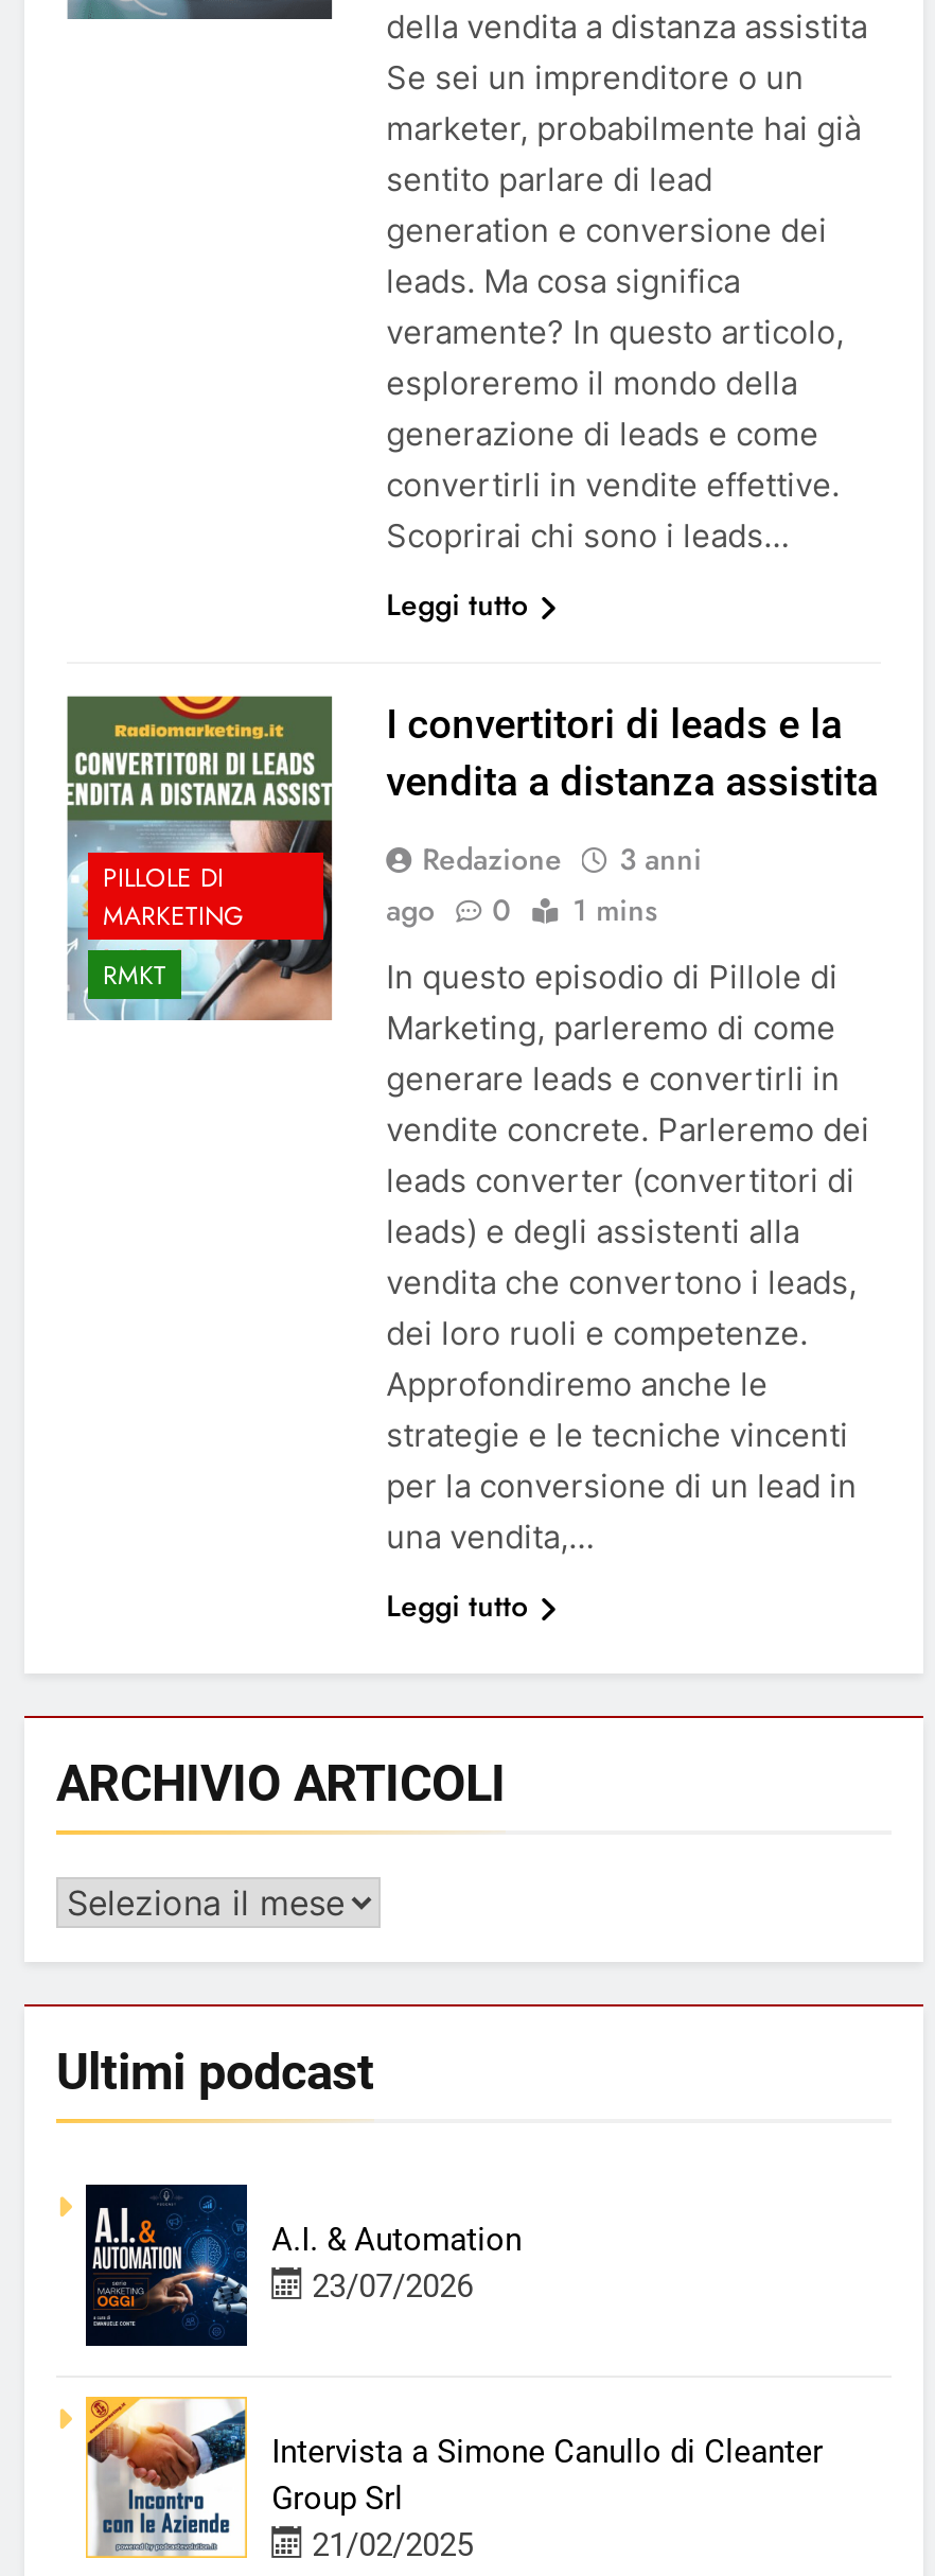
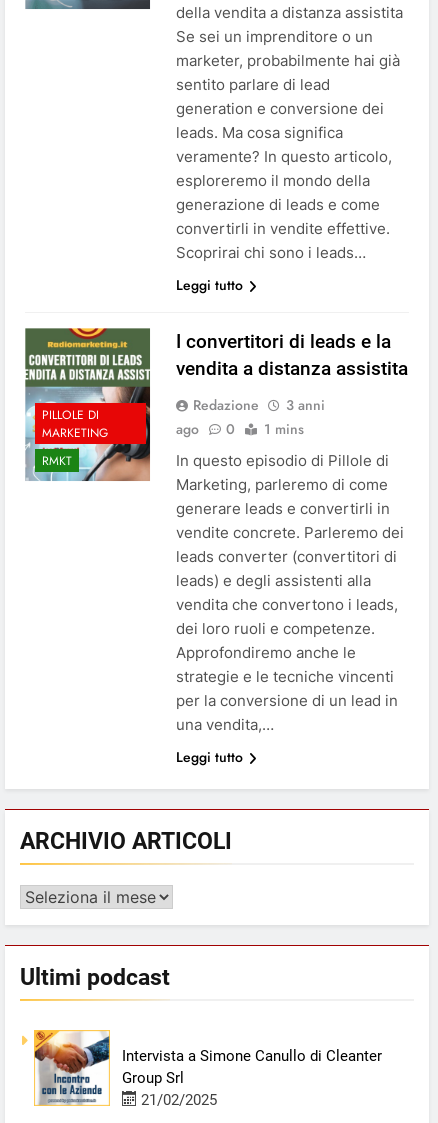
[84,2180,522,2348] [image] | A.I. & Automation | 23/07/2026 -> none

